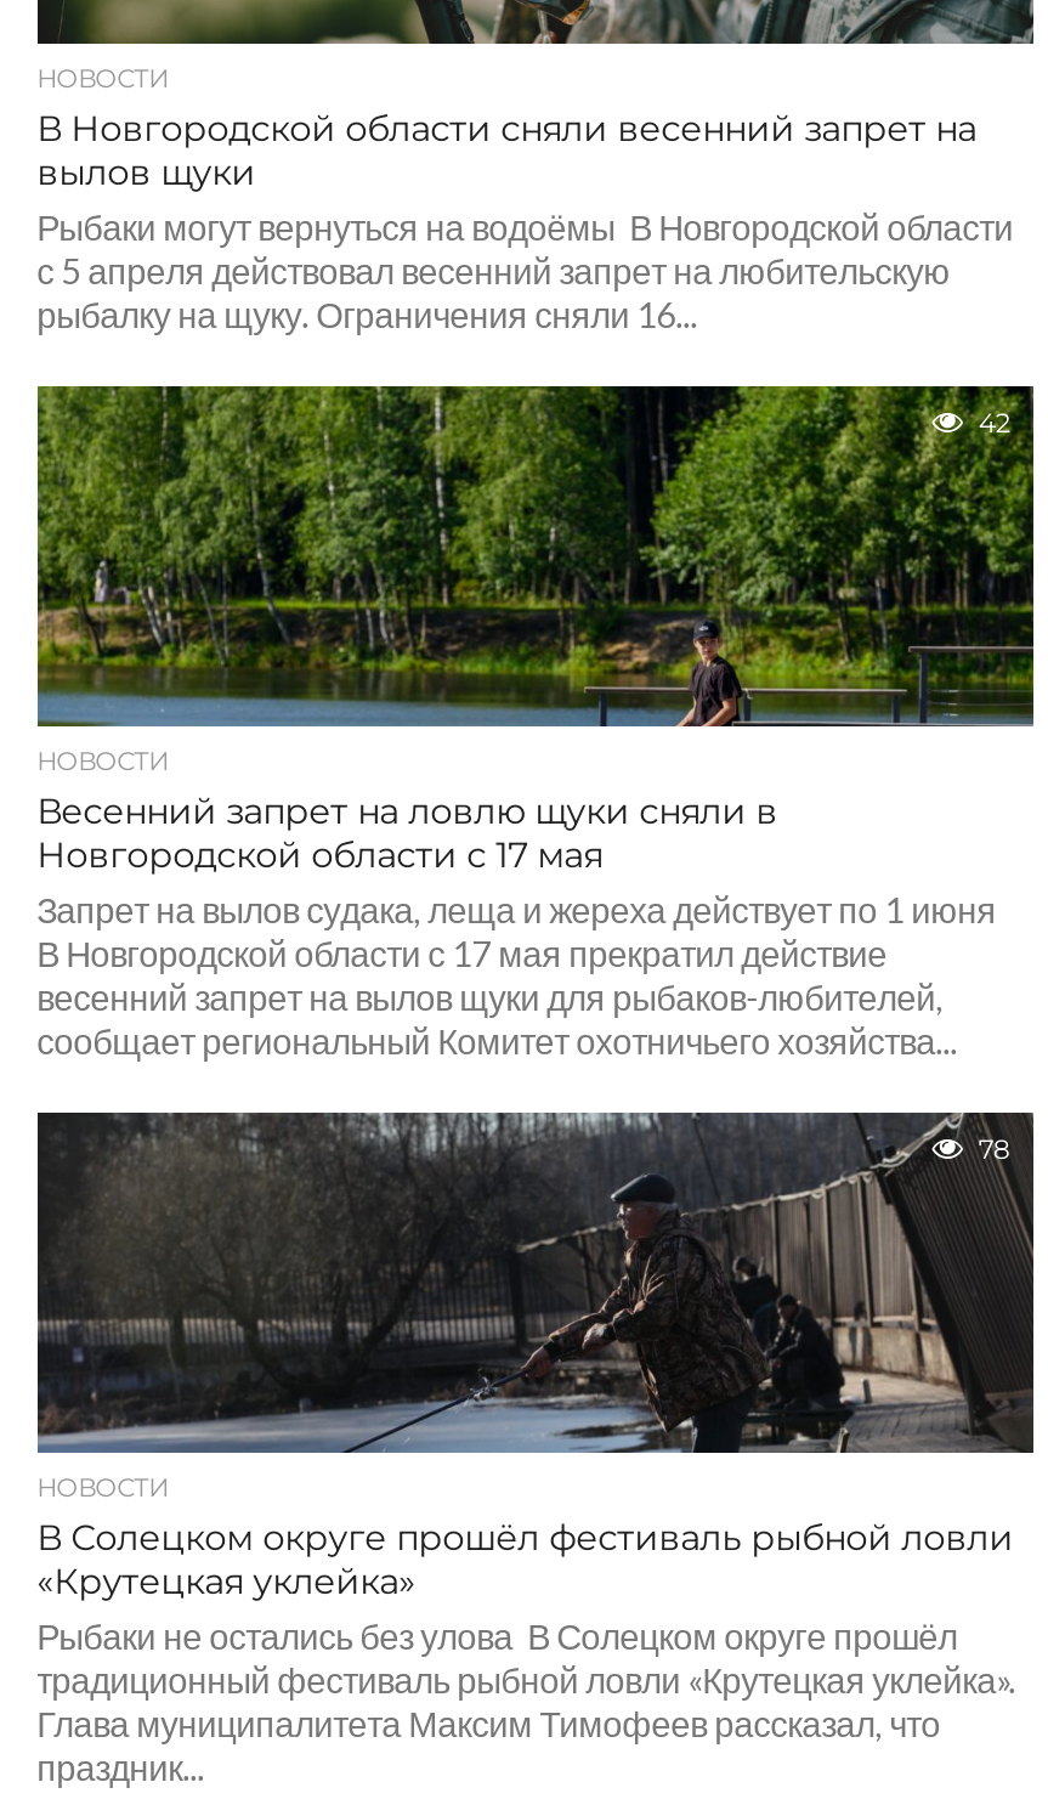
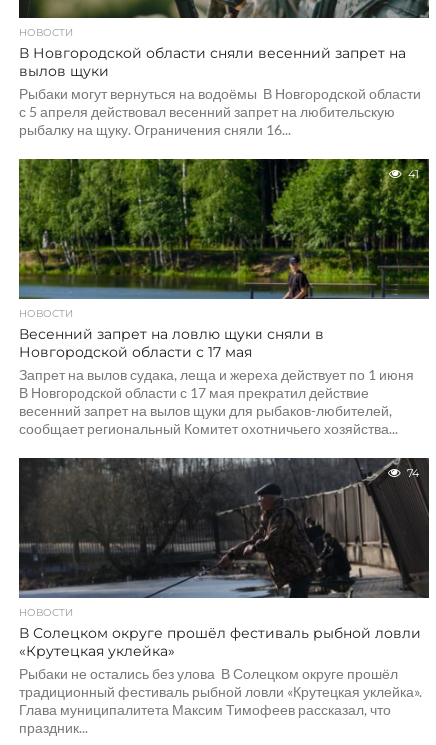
[978,406,1010,440] 42 -> [408,167,419,181] 41
[978,1132,1010,1166] 78 -> [407,466,419,480] 74

